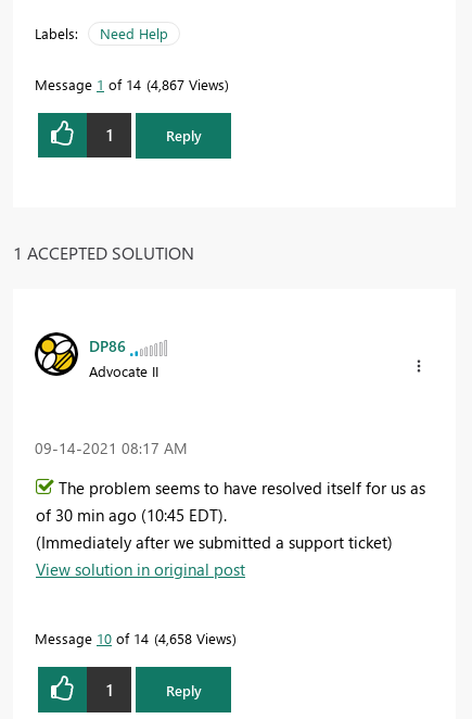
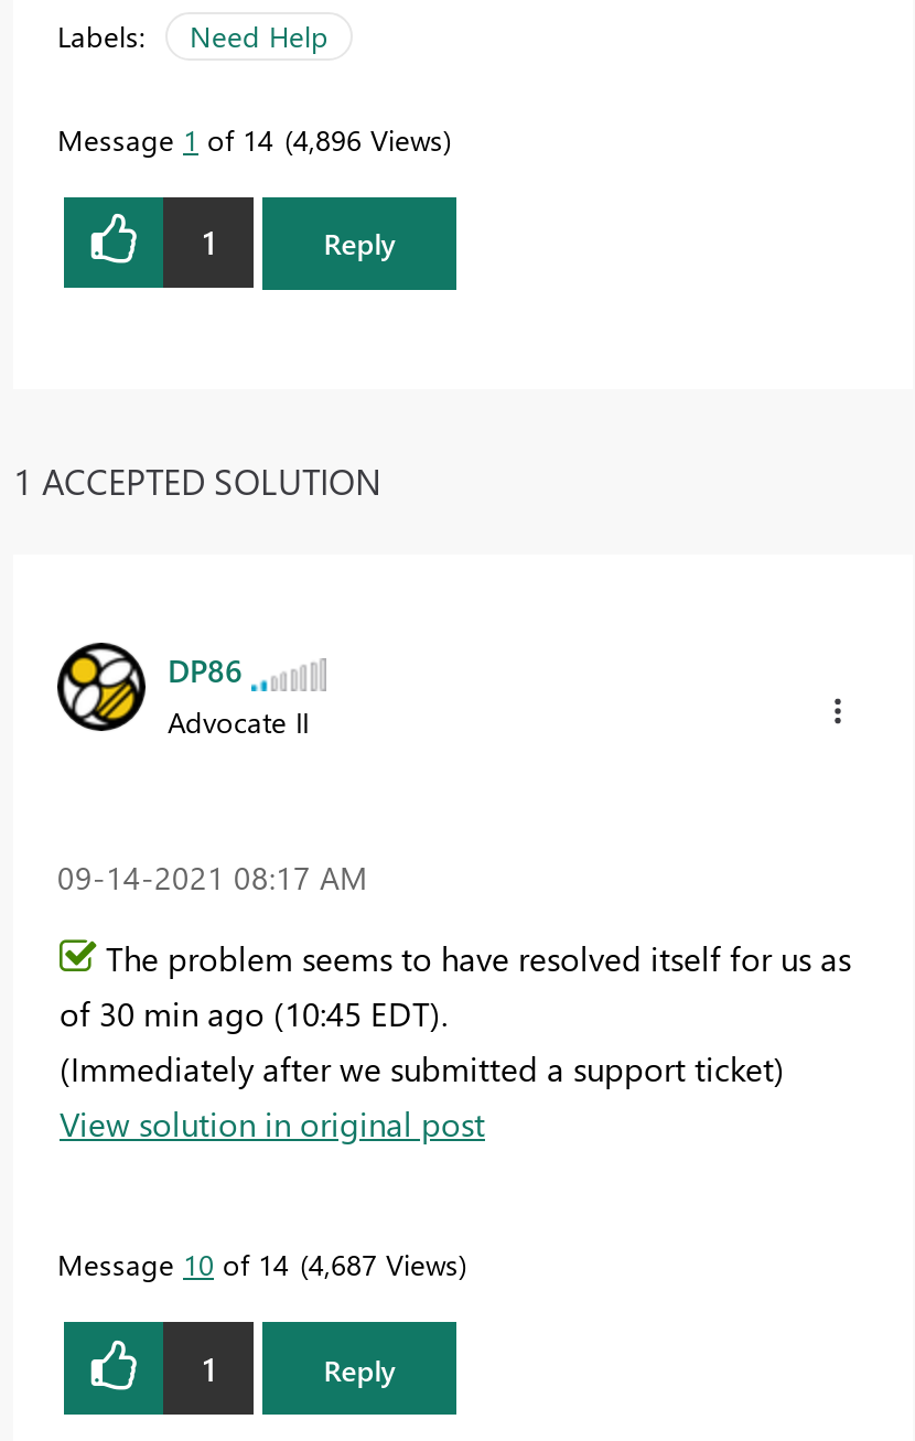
[35,75,225,93] Message 1 of 14 4,867 Views -> [57,119,443,157] Message 1 of 14 4,896 Views
[35,629,232,647] Message 10 of 14 4,658 Views -> [57,1245,459,1282] Message 10 of 14 4,687 Views

